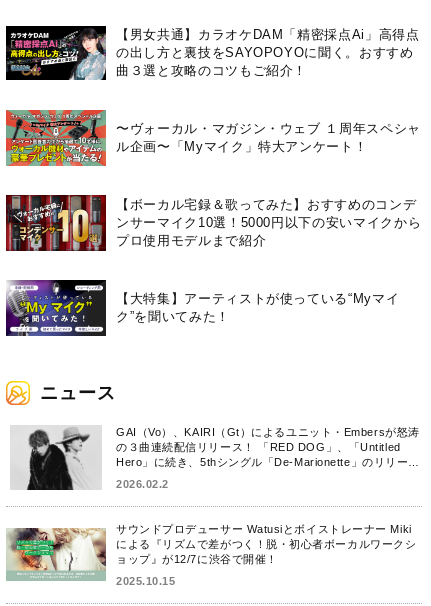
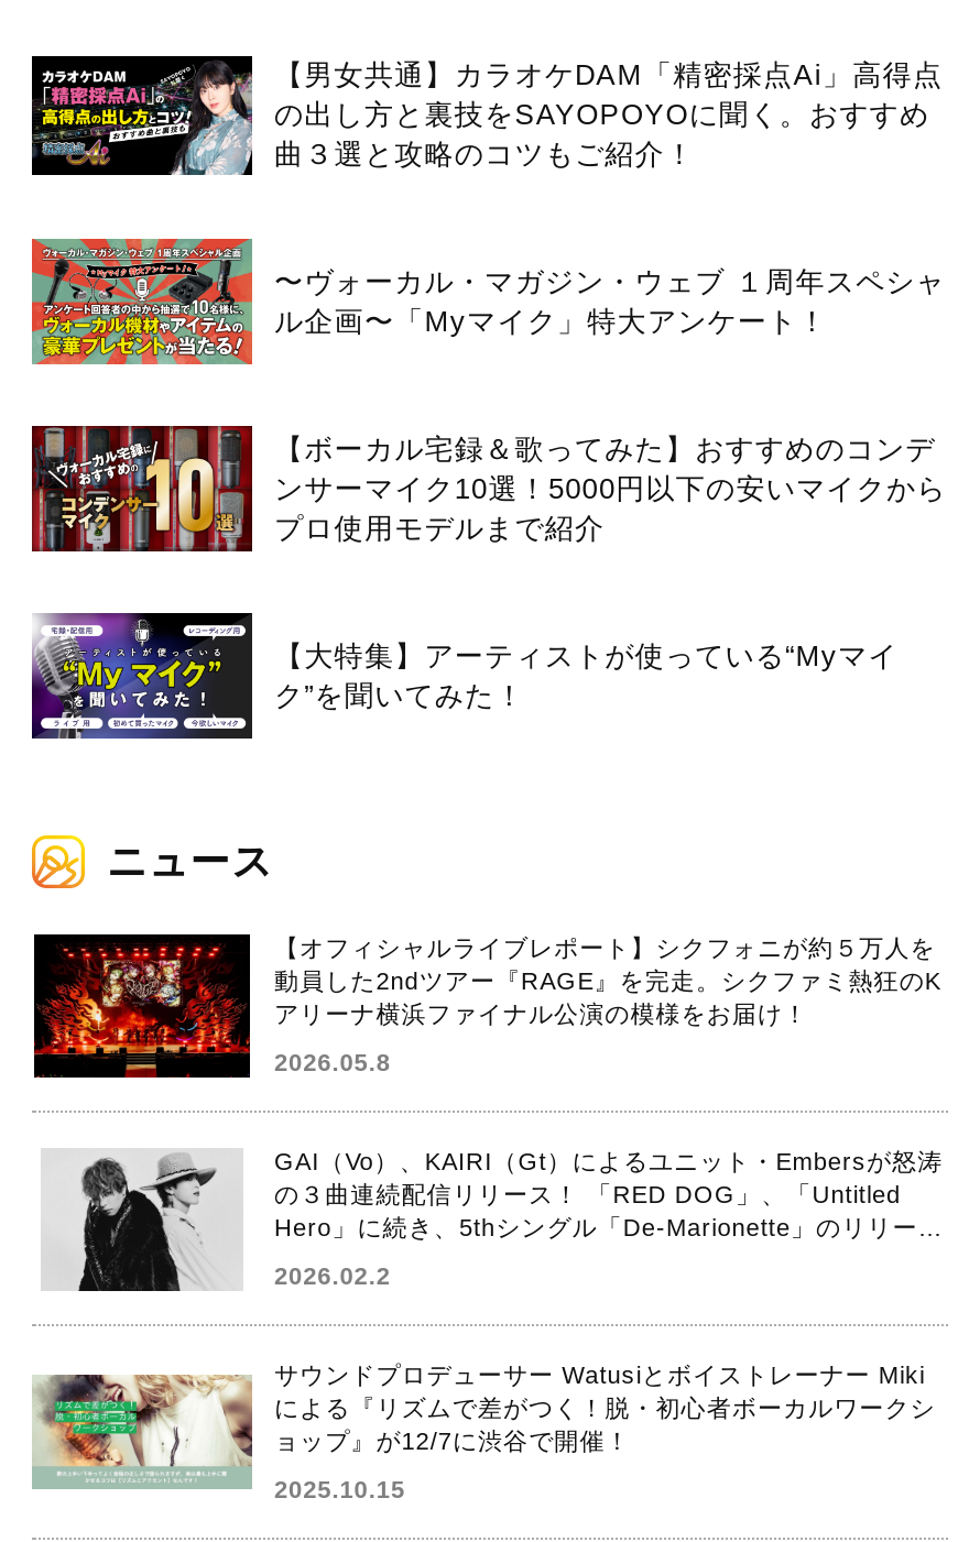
none -> [32,931,941,1081] [image] | 【オフィシャルライブレポート】シクフォニが約５万人を | 動員した2ndツアー『RAGE』を完走。シクファミ熱狂のK | アリーナ横浜ファイナル公演の模様をお届け！ | 2026.05.8

